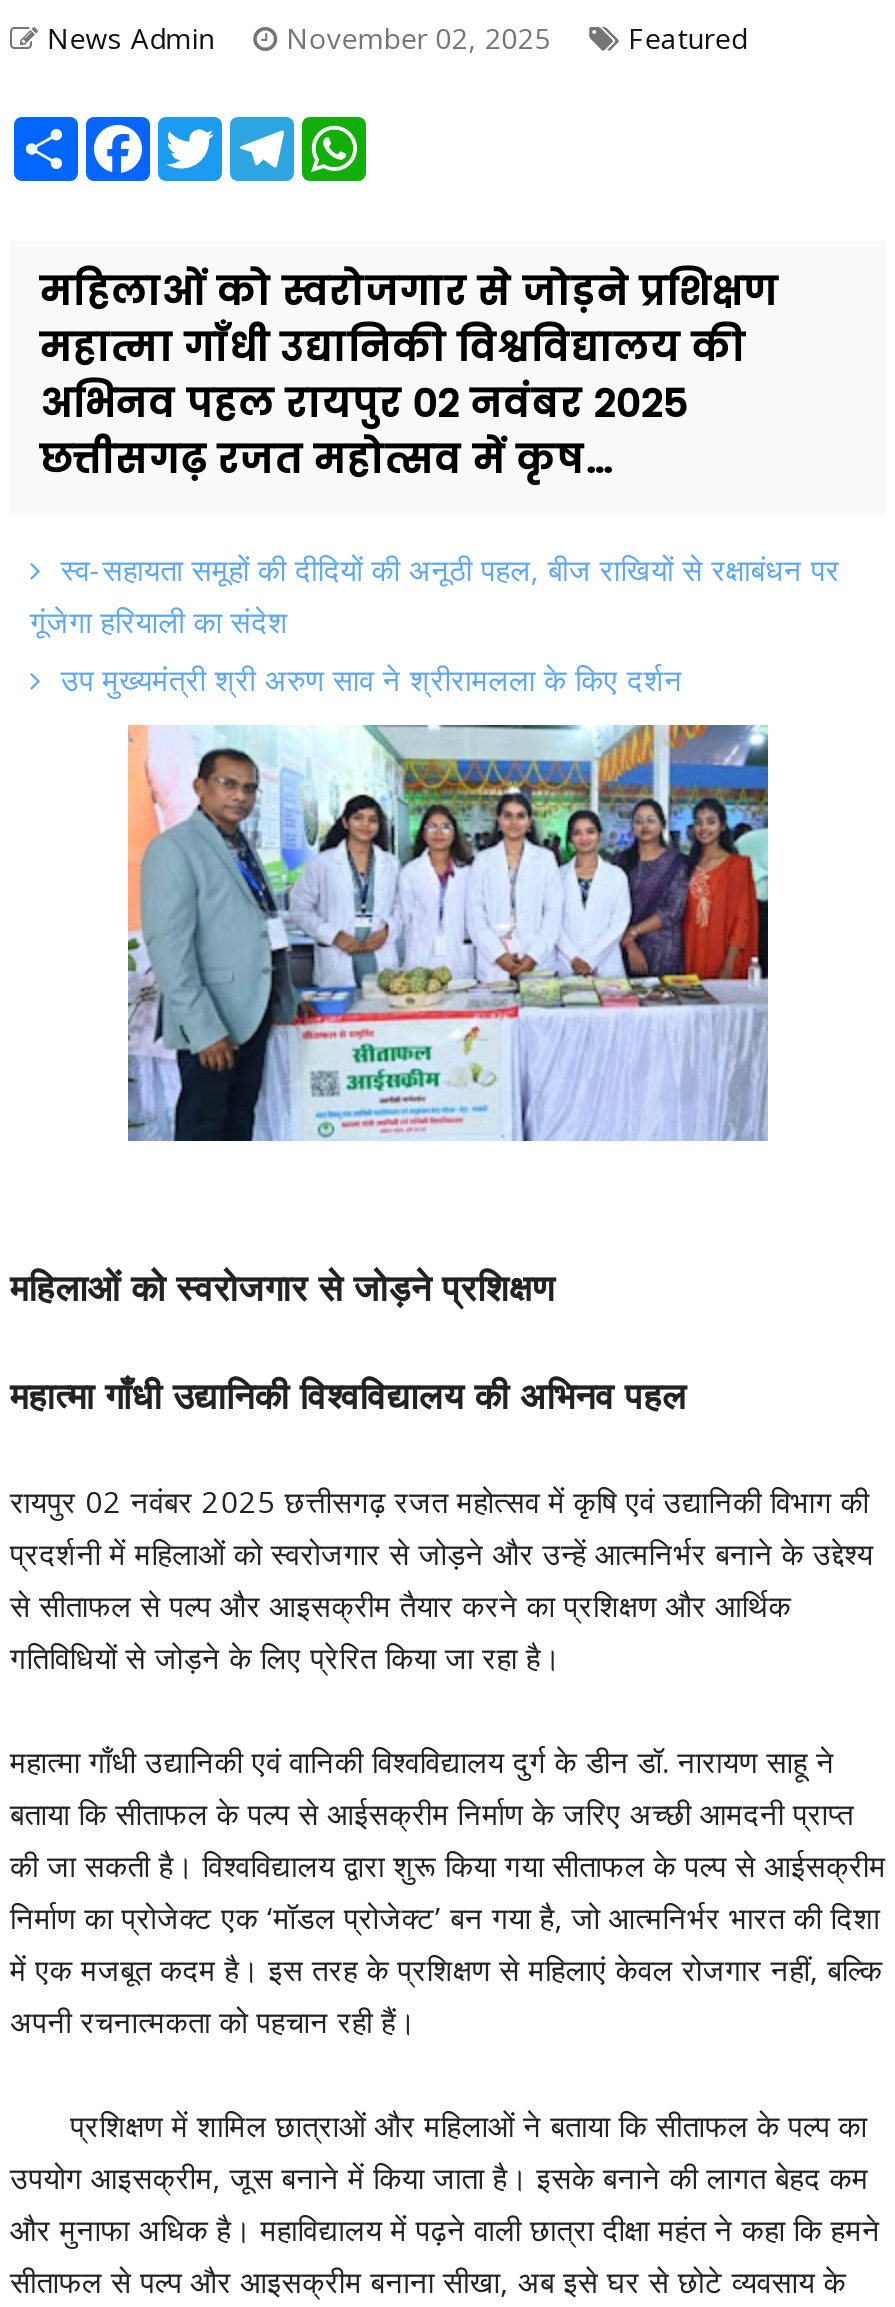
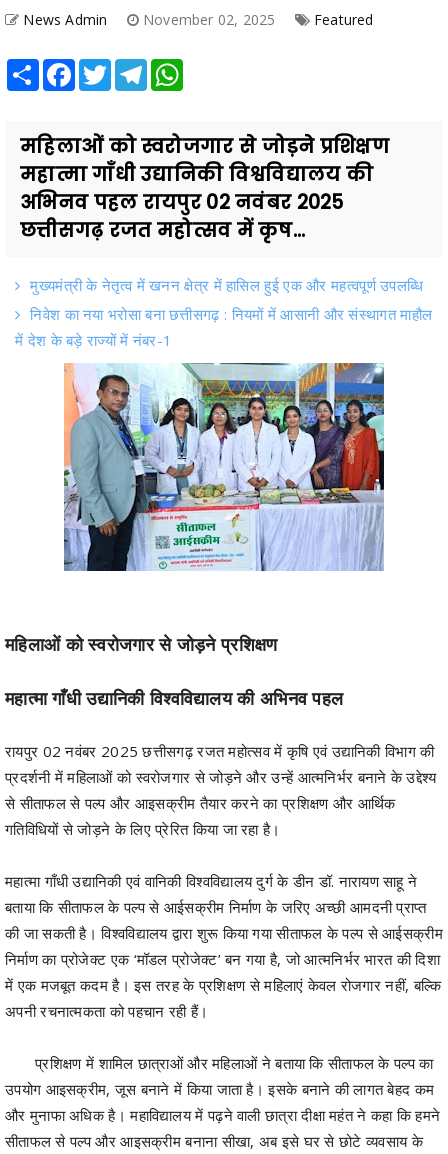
[30,548,840,698] स्व-सहायता समूहों की दीदियों की अनूठी पहल, बीज राखियों से रक्षाबंधन पर | गूंजेगा हरियाली का संदेश | उप मुख्यमंत्री श्री अरुण साव ने श्रीरामलला के किए दर्शन -> [15,275,432,350] मुख्यमंत्री के नेतृत्व में खनन क्षेत्र में हासिल हुई एक और महत्वपूर्ण उपलब्धि | निवेश का नया भरोसा बना छत्तीसगढ़ : नियमों में आसानी और संस्थागत माहौल | में देश के बड़े राज्यों में नंबर-1

